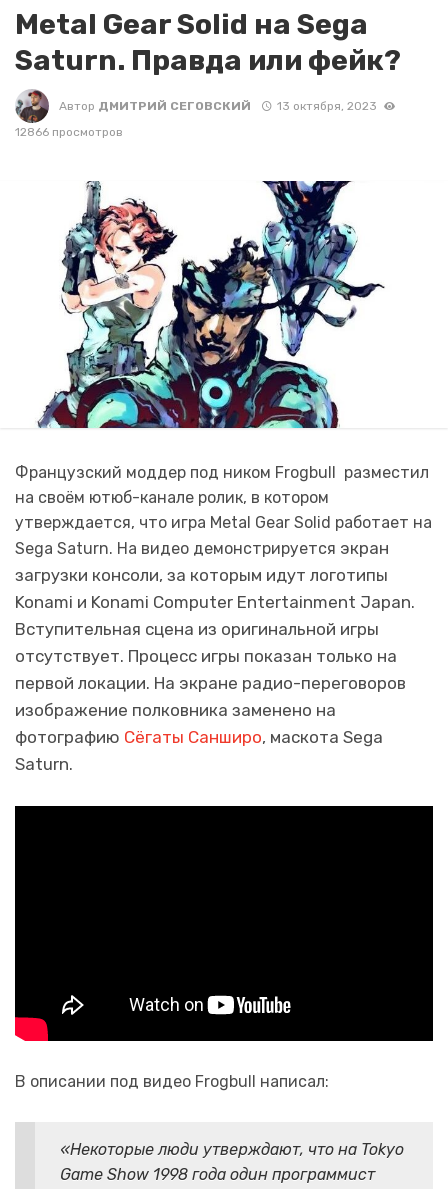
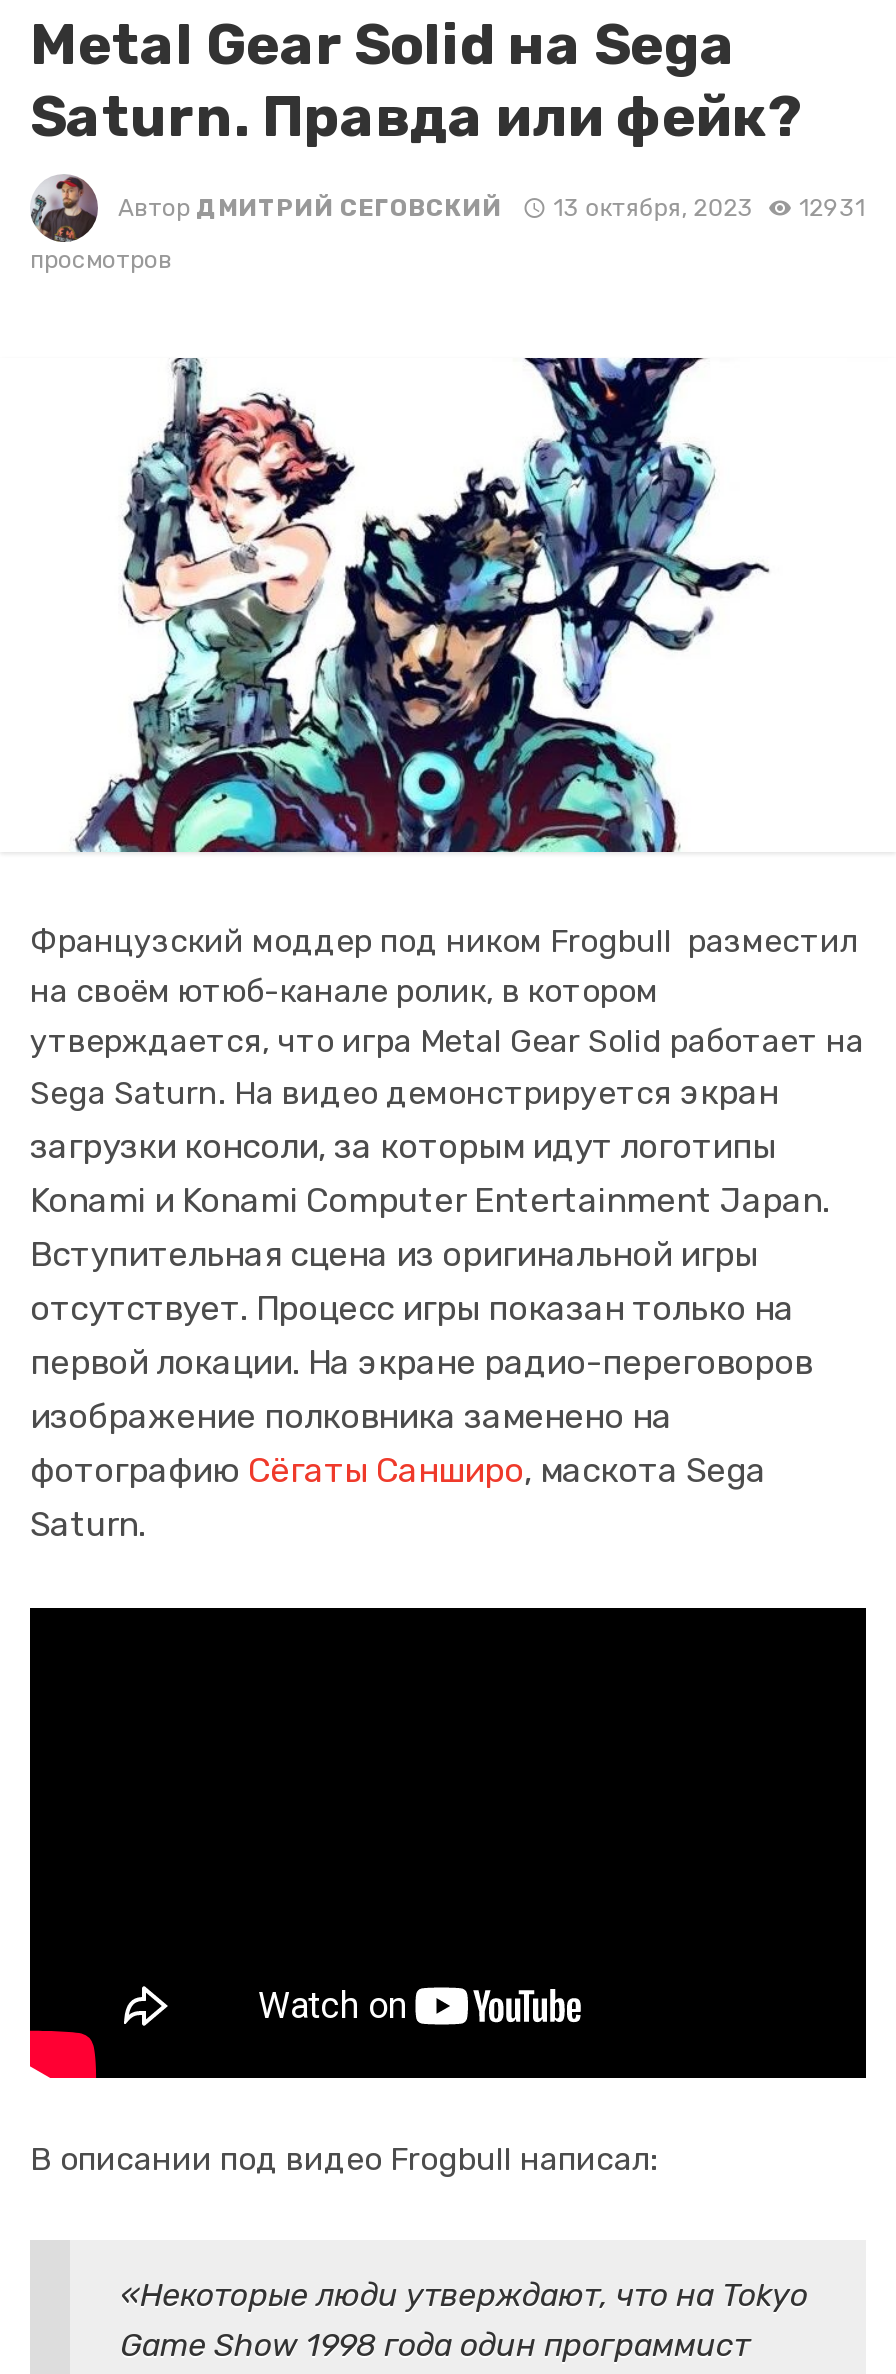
[15,125,123,139] 12866 просмотров -> [30,193,865,275] 12931 | просмотров

